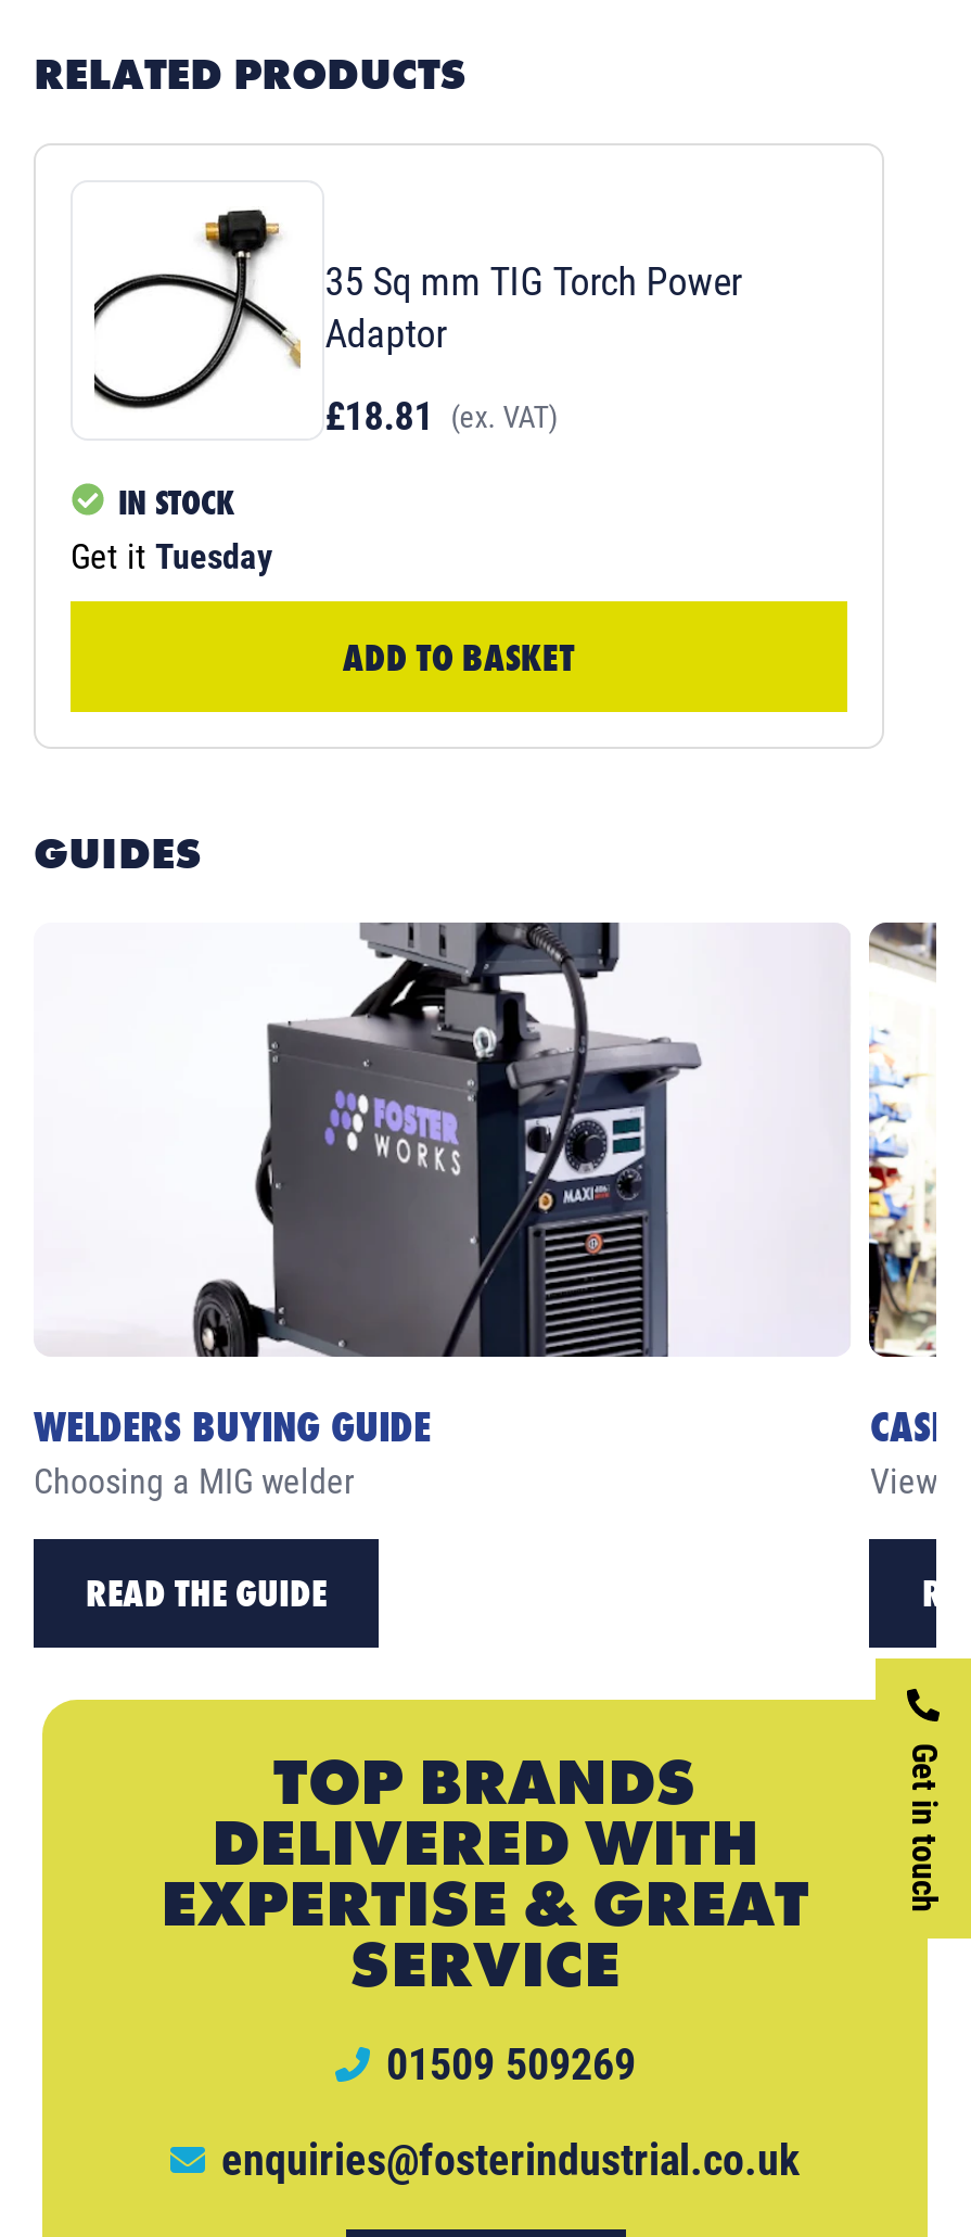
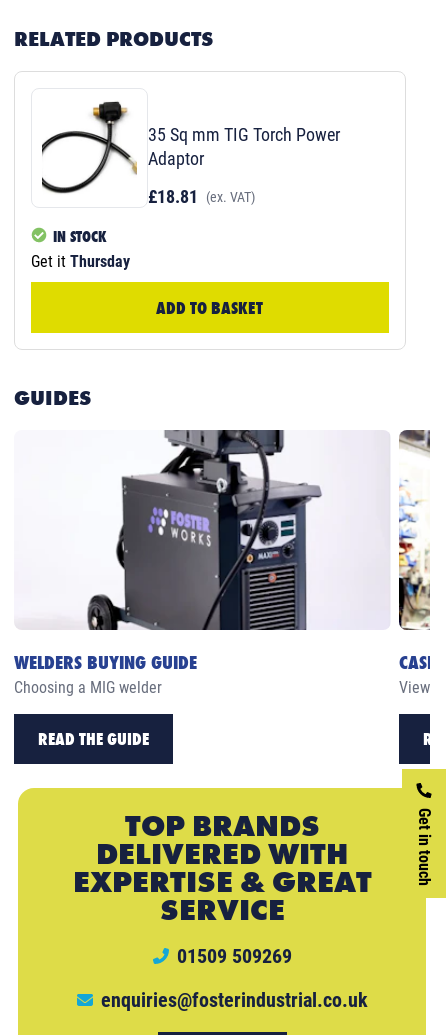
[71,536,272,577] Get it Tuesday -> [31,252,130,271] Get it Thursday

